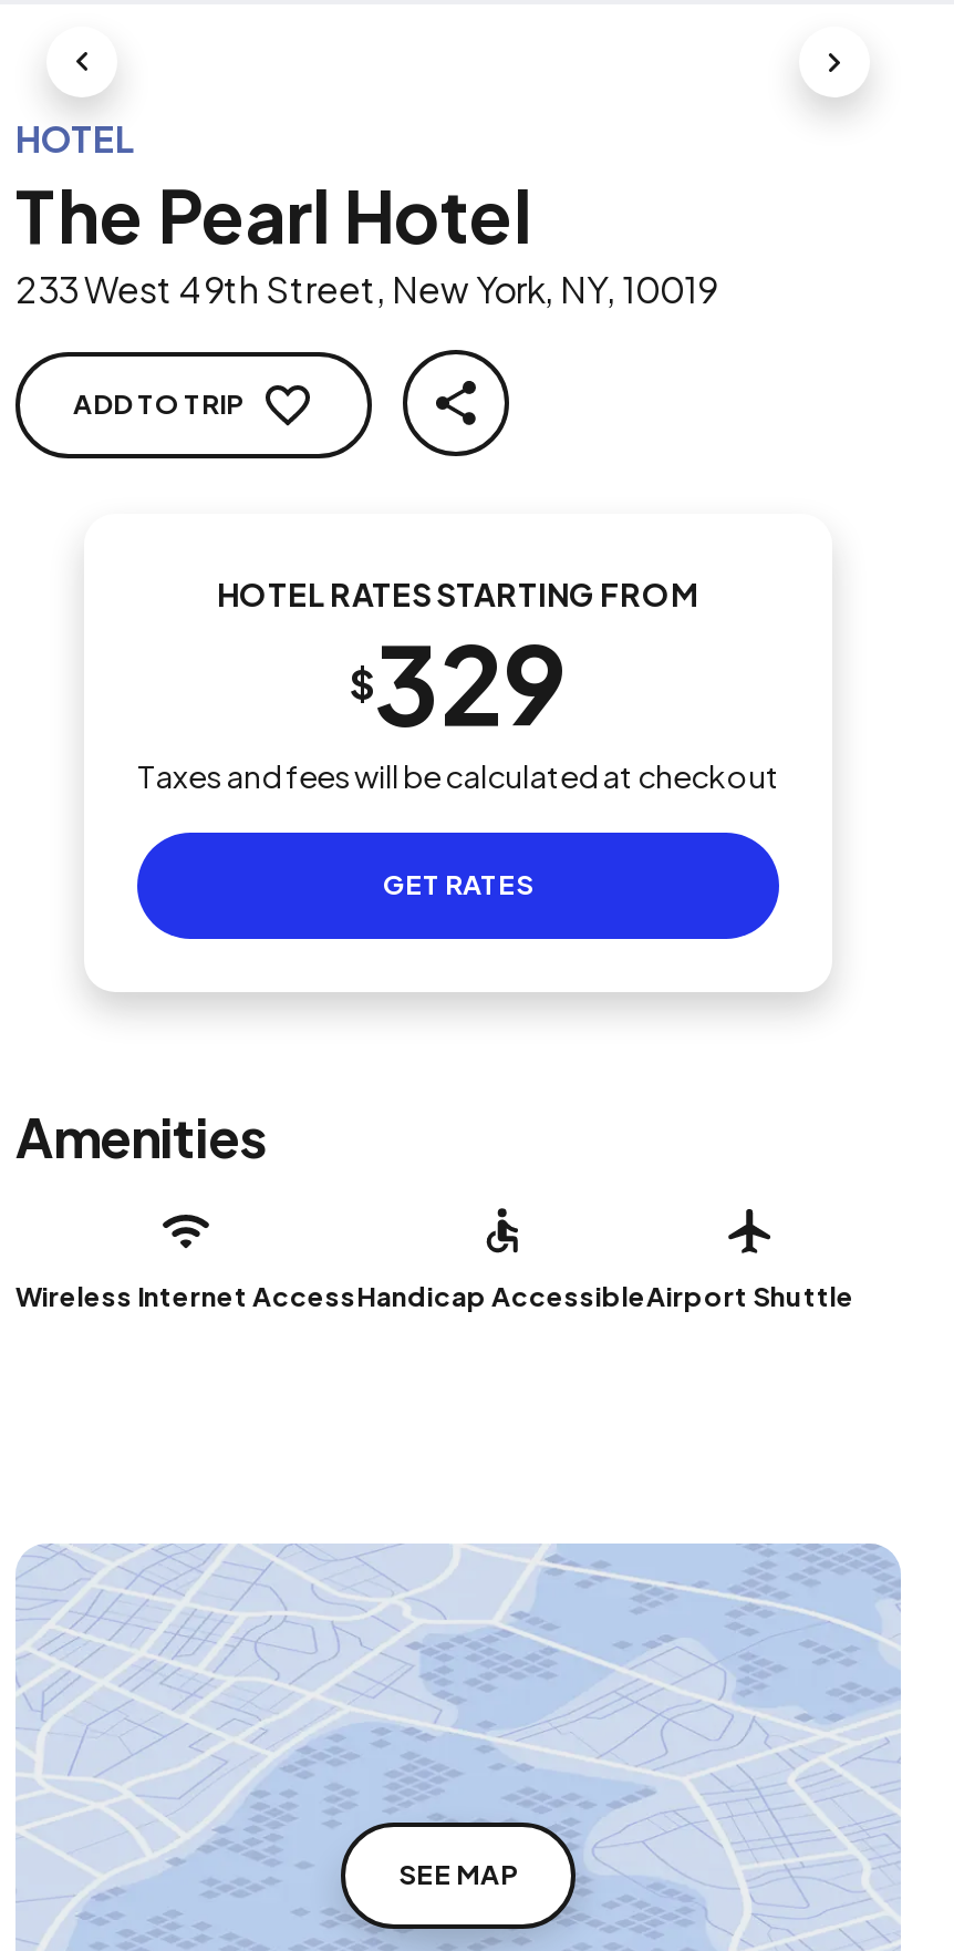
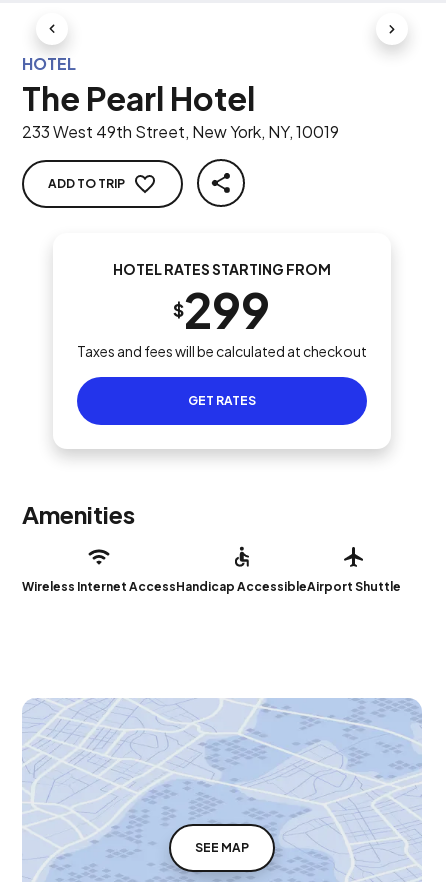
[350,616,567,751] $329 -> [173,279,270,340] $299

